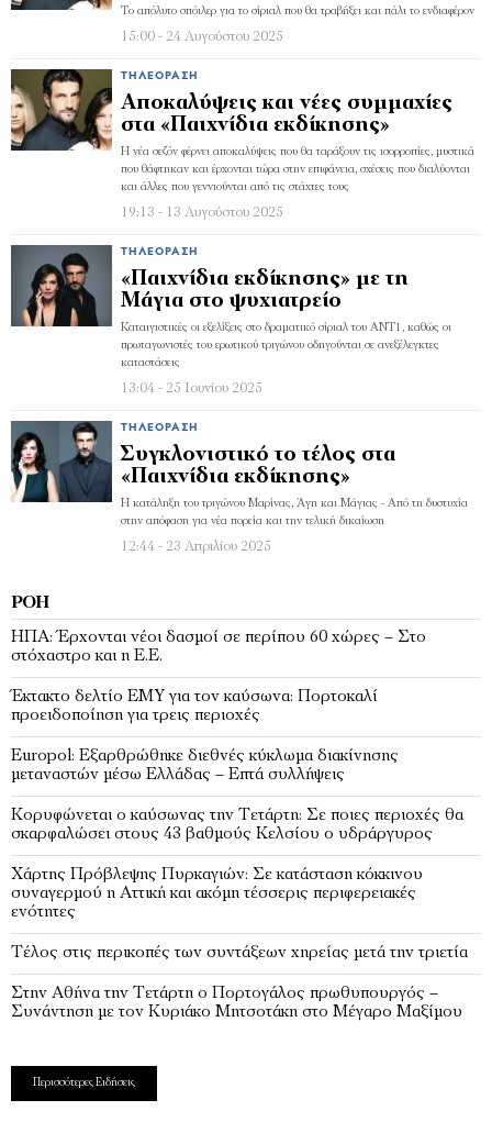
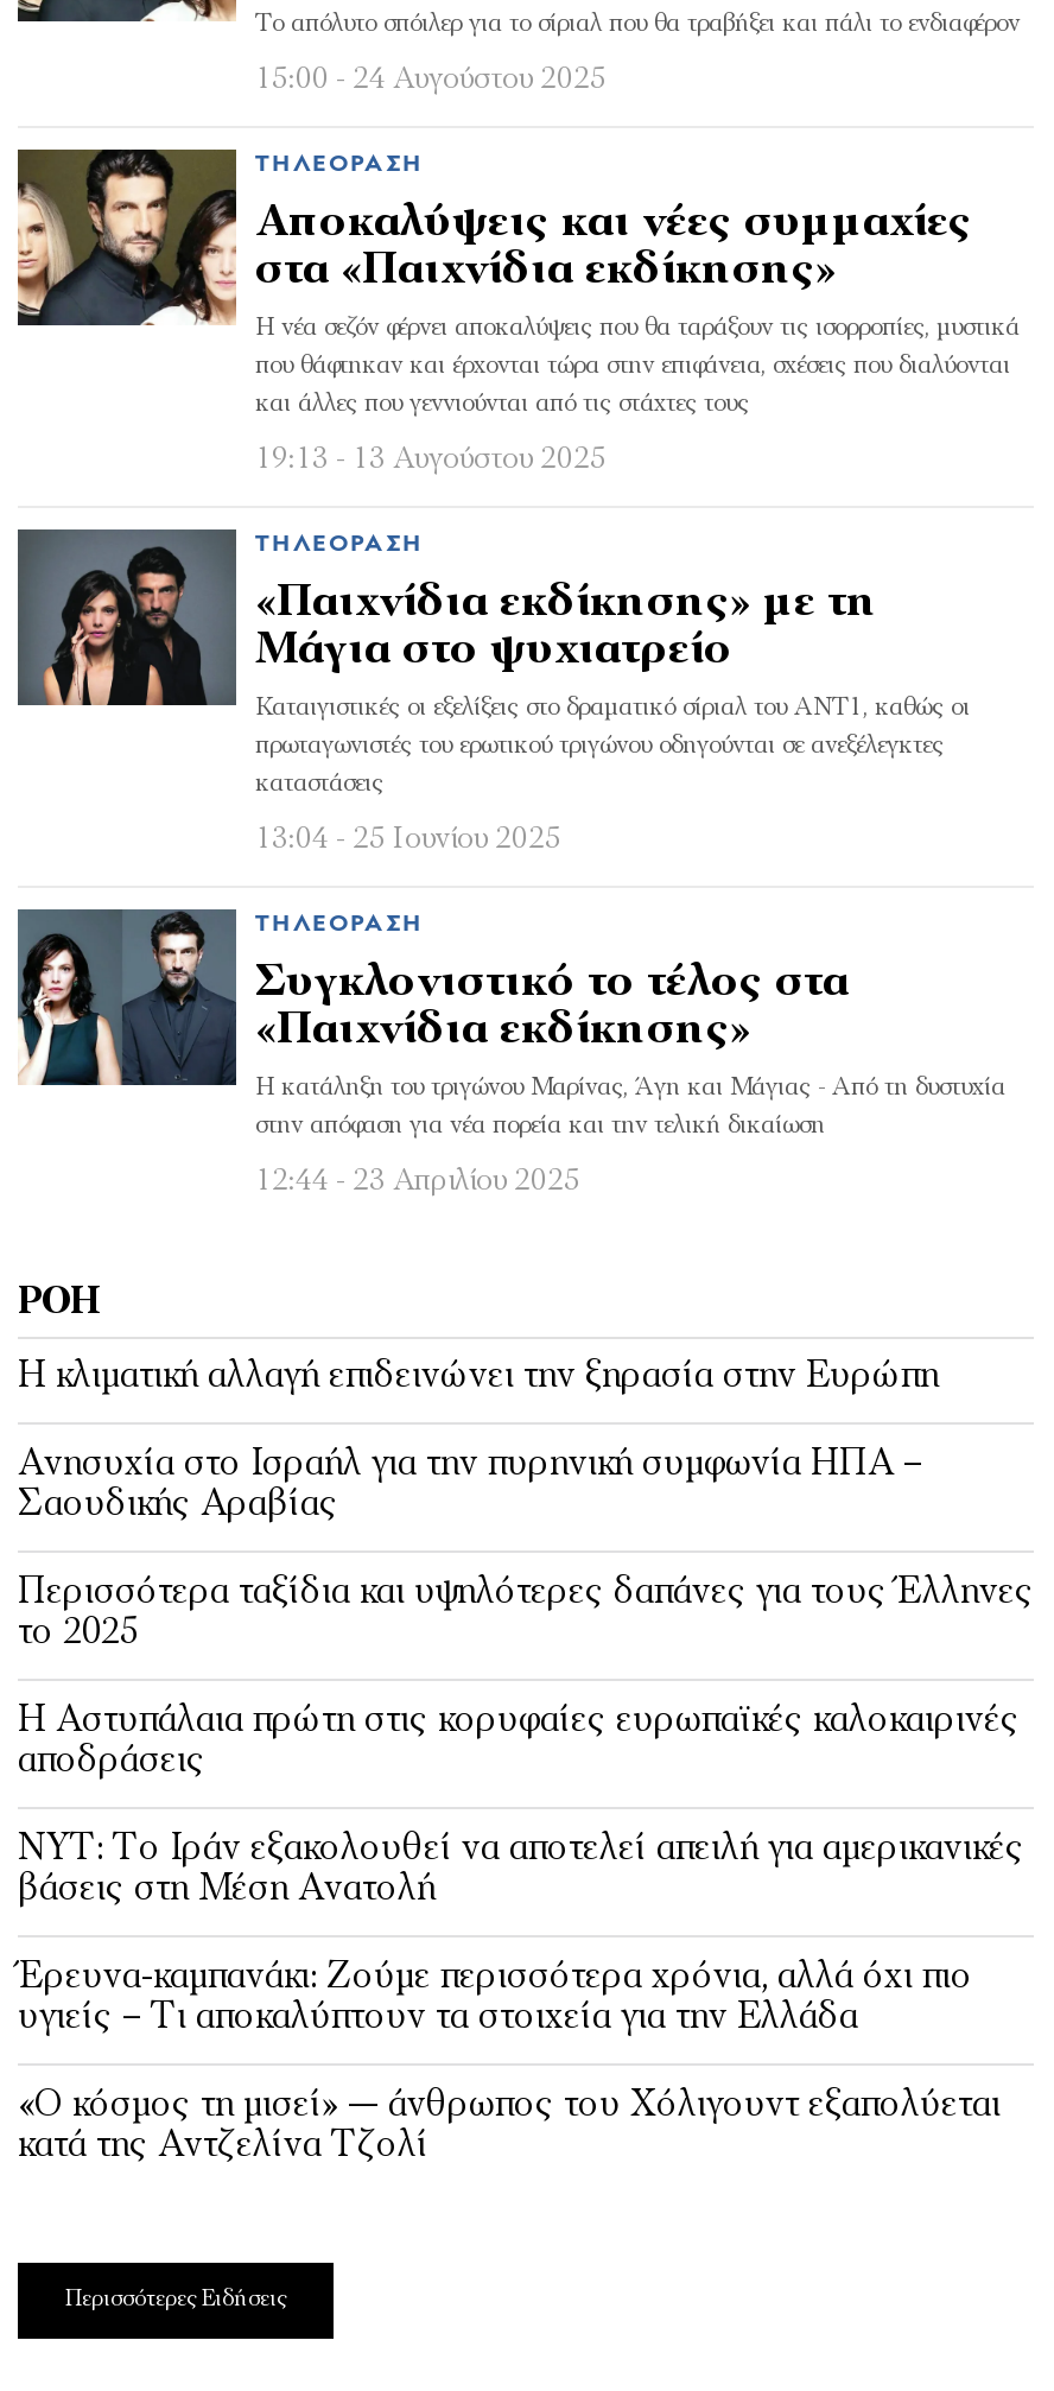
[11,629,426,665] ΗΠΑ: Έρχονται νέοι δασμοί σε περίπου 60 χώρες – Στο | στόχαστρο και η Ε.Ε. -> [18,1358,939,1396] Η κλιματική αλλαγή επιδεινώνει την ξηρασία στην Ευρώπη
[11,688,378,724] Έκτακτο δελτίο ΕΜΥ για τον καύσωνα: Πορτοκαλί | προειδοποίηση για τρεις περιοχές -> [18,1446,922,1524] Ανησυχία στο Ισραήλ για την πυρηνική συμφωνία ΗΠΑ – | Σαουδικής Αραβίας
[11,747,399,784] Europol: Εξαρθρώθηκε διεθνές κύκλωμα διακίνησης | μεταναστών μέσω Ελλάδας – Επτά συλλήψεις -> [18,1574,1034,1653] Περισσότερα ταξίδια και υψηλότερες δαπάνες για τους Έλληνες | το 2025
[11,807,463,843] Κορυφώνεται ο καύσωνας την Τετάρτη: Σε ποιες περιοχές θα | σκαρφαλώσει στους 43 βαθμούς Κελσίου ο υδράργυρος -> [18,1702,1020,1781] Η Αστυπάλαια πρώτη στις κορυφαίες ευρωπαϊκές καλοκαιρινές | αποδράσεις
[11,866,423,921] Χάρτης Πρόβλεψης Πυρκαγιών: Σε κατάσταση κόκκινου | συναγερμού η Αττική και ακόμη τέσσερις περιφερειακές | ενότητες -> [18,1831,1024,1909] ΝΥΤ: Το Ιράν εξακολουθεί να αποτελεί απειλή για αμερικανικές | βάσεις στη Μέση Ανατολή
[11,944,468,962] Τέλος στις περικοπές των συντάξεων χηρείας μετά την τριετία -> [18,1959,972,2037] Έρευνα-καμπανάκι: Ζούμε περισσότερα χρόνια, αλλά όχι πιο | υγιείς – Τι αποκαλύπτουν τα στοιχεία για την Ελλάδα
[11,985,462,1021] Στην Αθήνα την Τετάρτη ο Πορτογάλος πρωθυπουργός – | Συνάντηση με τον Κυριάκο Μητσοτάκη στο Μέγαρο Μαξίμου -> [18,2087,1001,2165] «Ο κόσμος τη μισεί» — άνθρωπος του Χόλιγουντ εξαπολύεται | κατά της Αντζελίνα Τζολί

